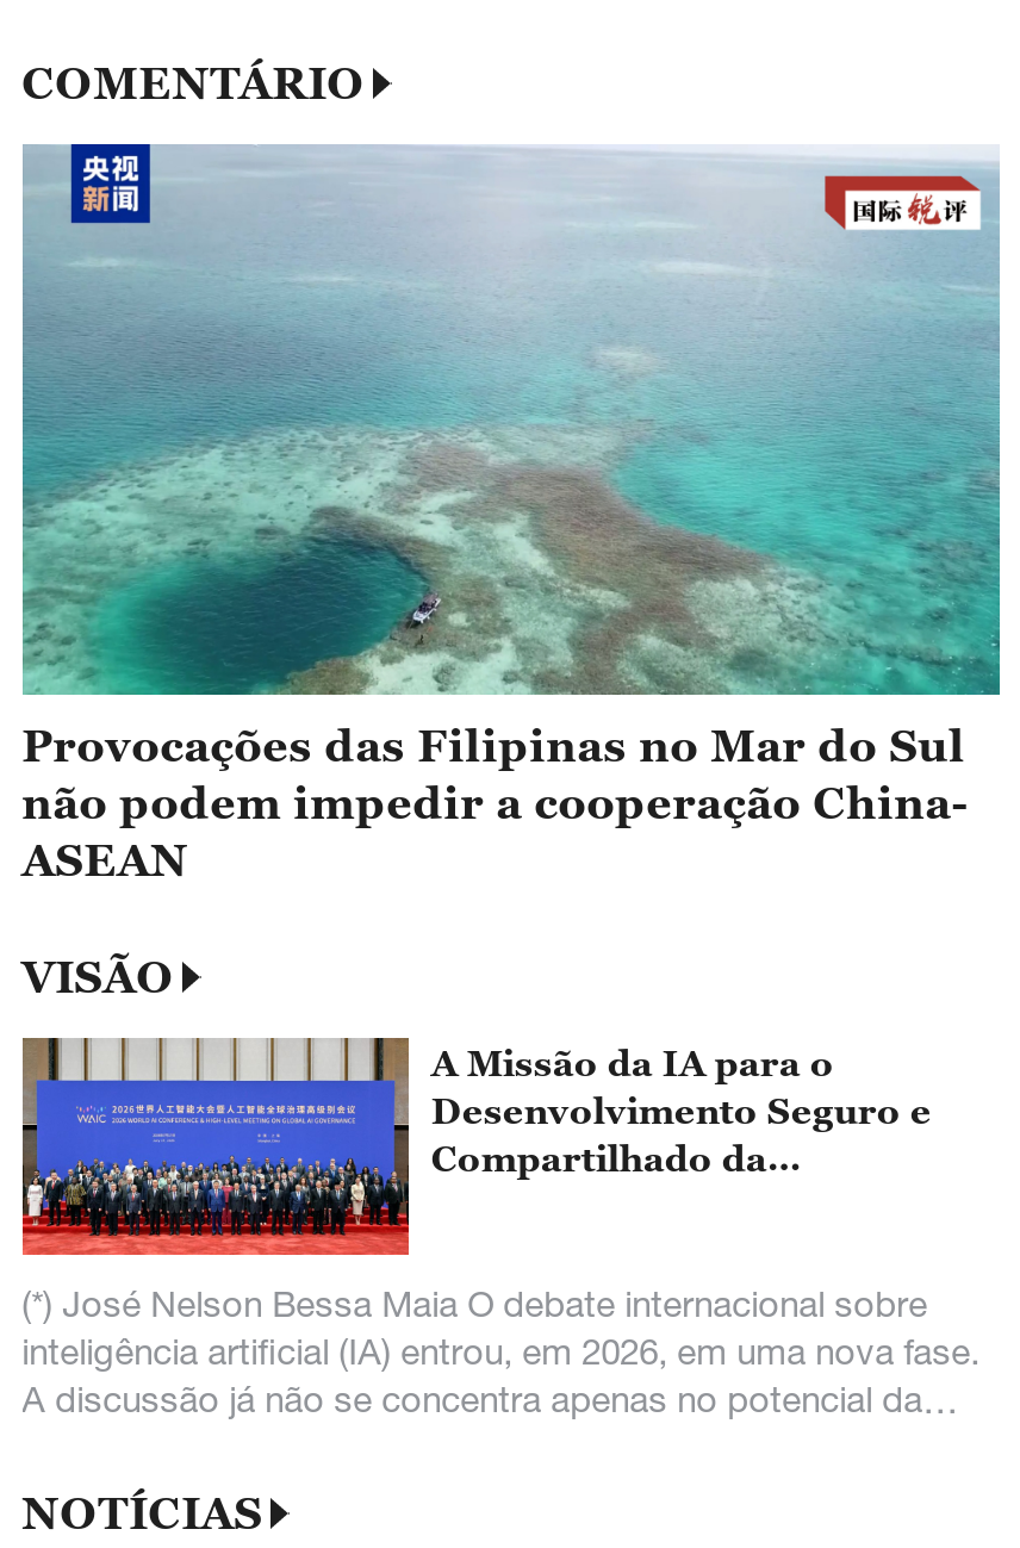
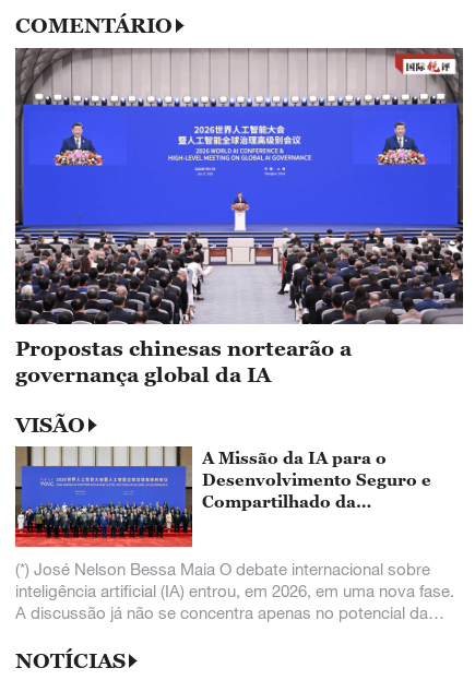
[20,142,1002,885] [image] | Provocações das Filipinas no Mar do Sul | não podem impedir a cooperação China- | ASEAN -> [14,47,464,386] [image] | Propostas chinesas nortearão a | governança global da IA

